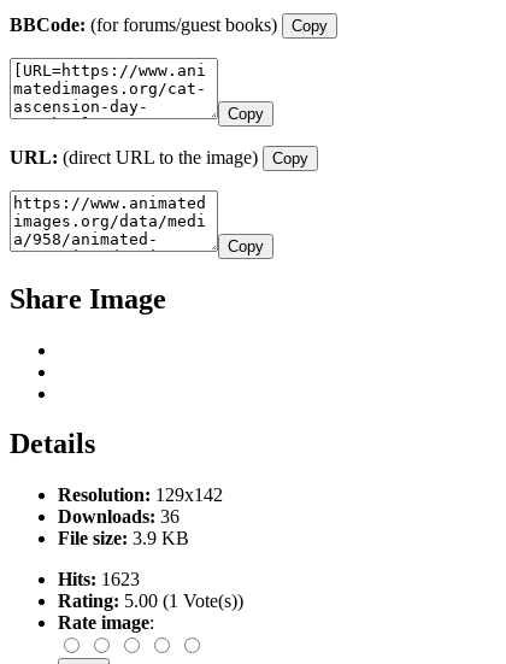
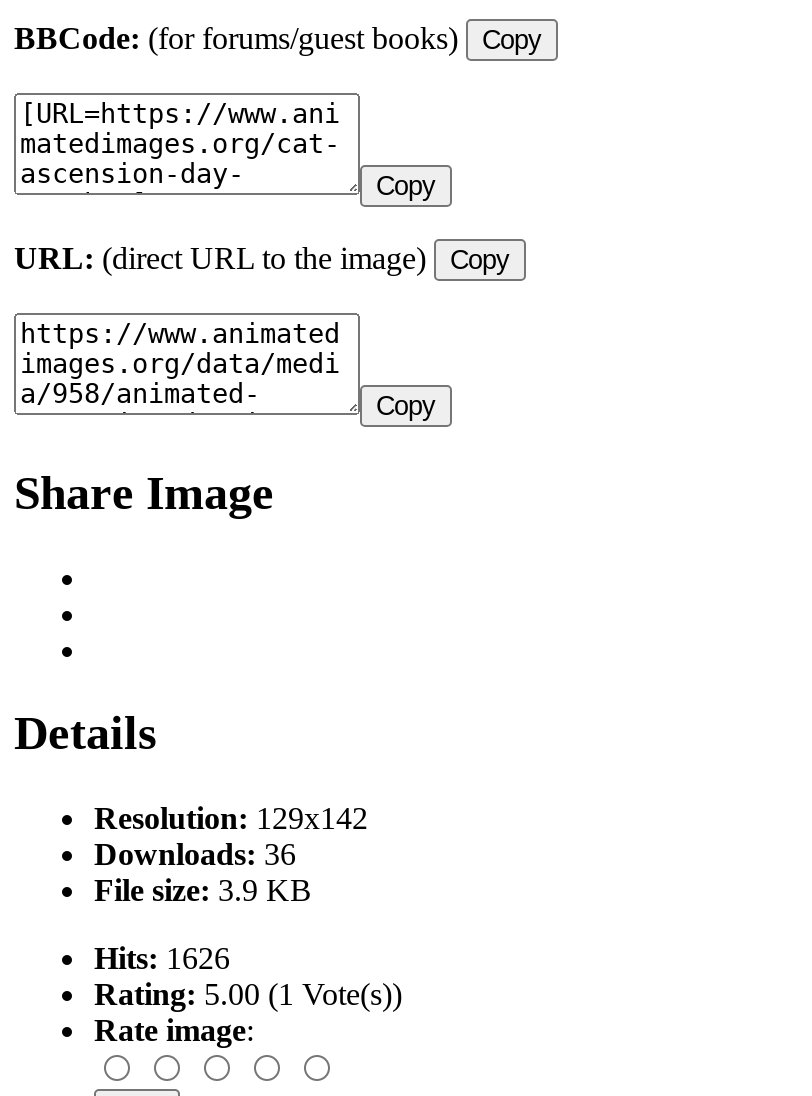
[58,569,140,590] Hits: 1623 -> [94,942,230,976] Hits: 1626

